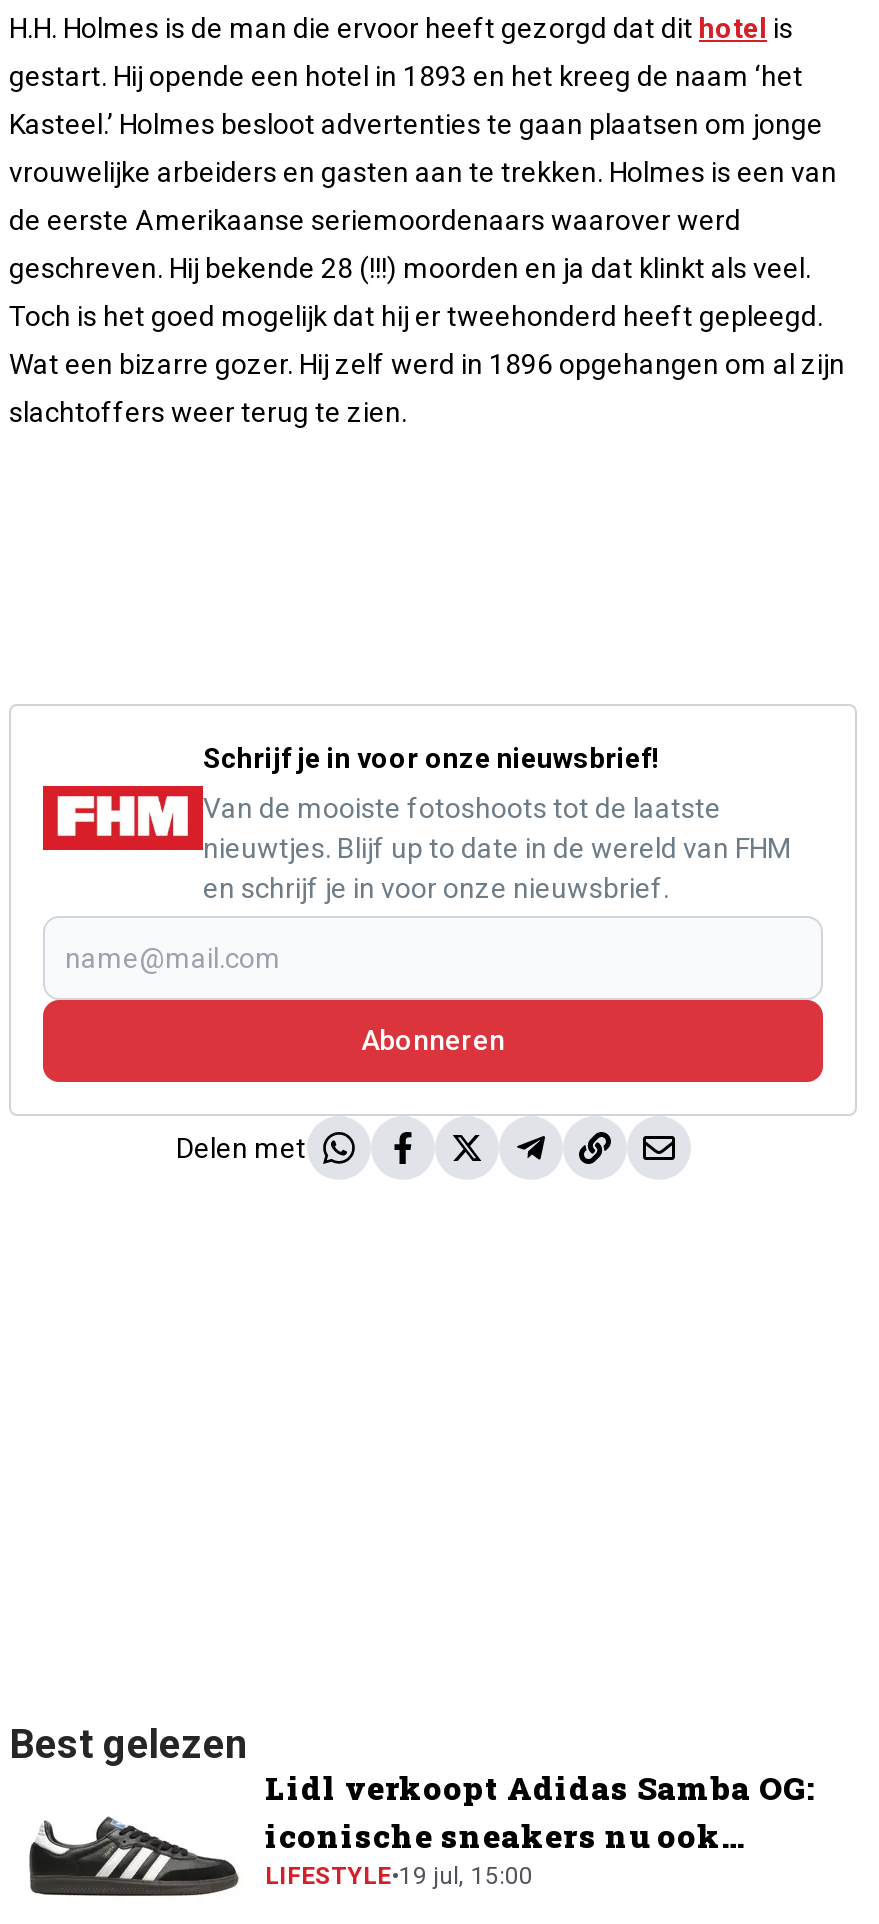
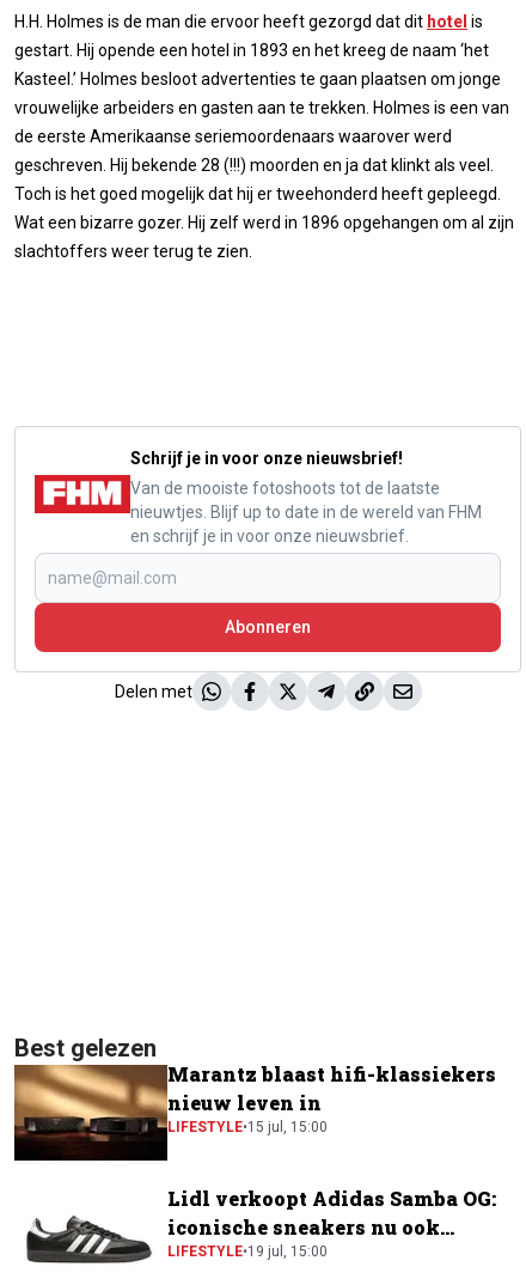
none -> [13,1061,496,1162] [image] | Marantz blaast hifi-klassiekers | nieuw leven in | LIFESTYLE•15 jul, 15:00

